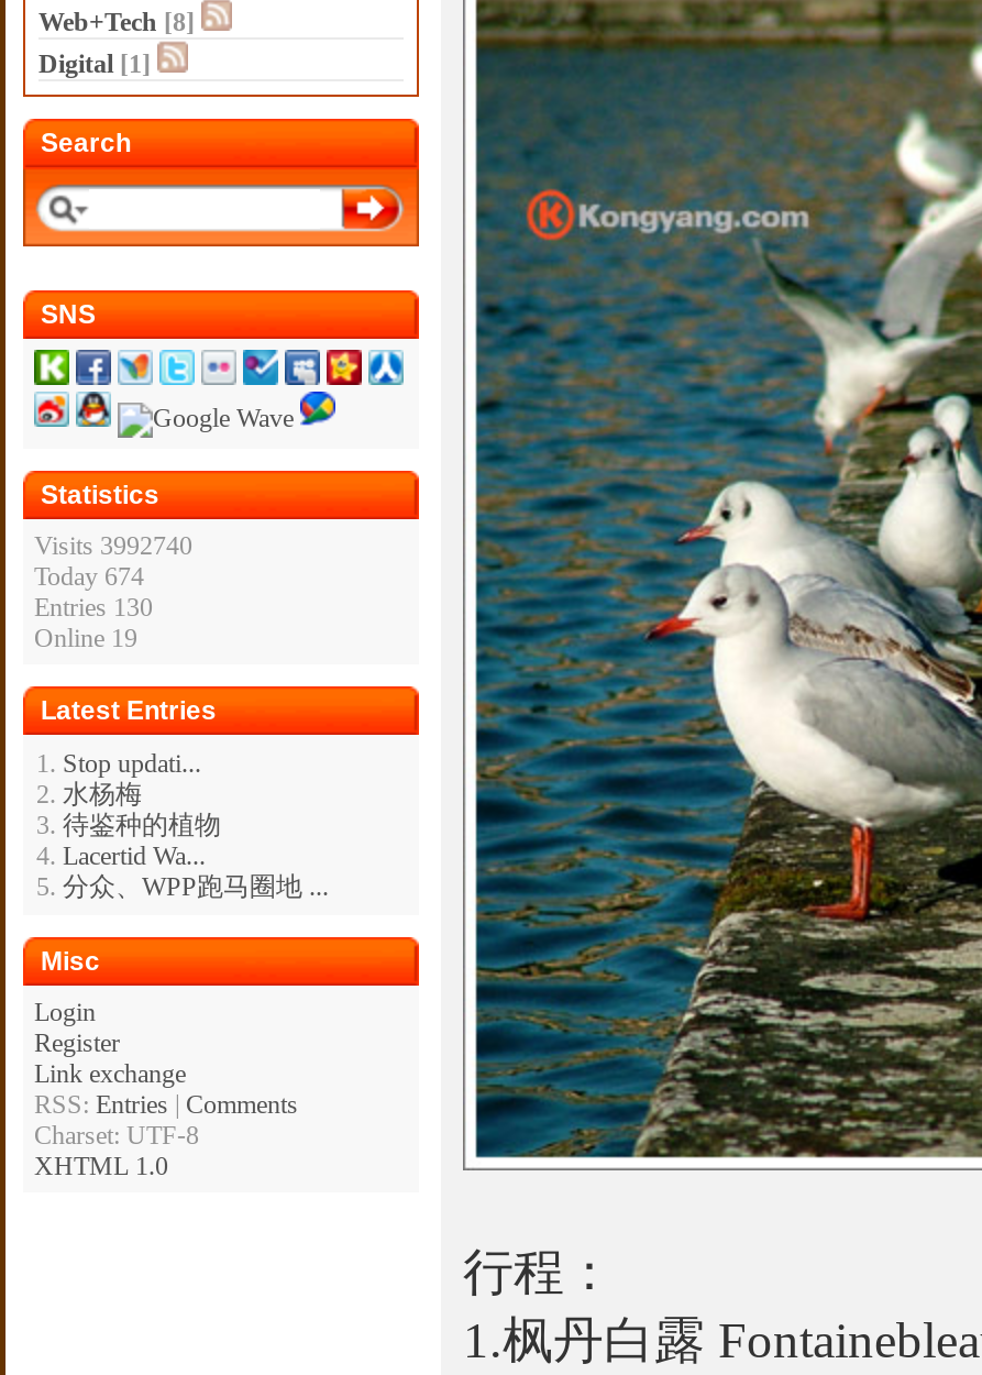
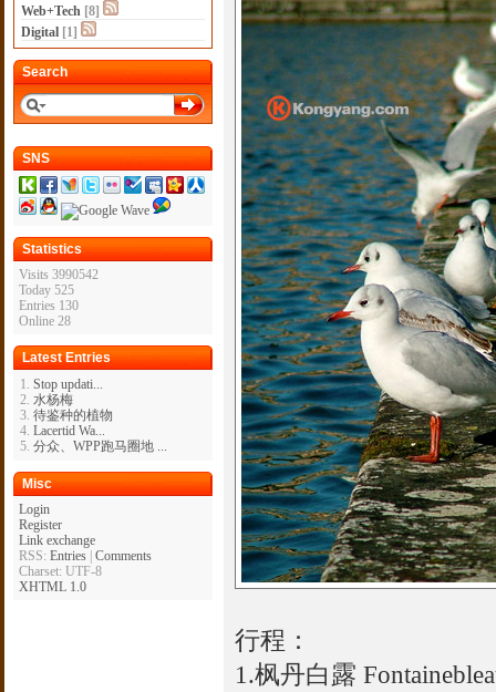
[34,530,192,561] Visits 3992740 -> [19,267,99,282] Visits 3990542
[34,561,144,592] Today 674 -> [19,282,74,298] Today 525
[34,623,137,653] Online 19 -> [19,313,71,329] Online 28

